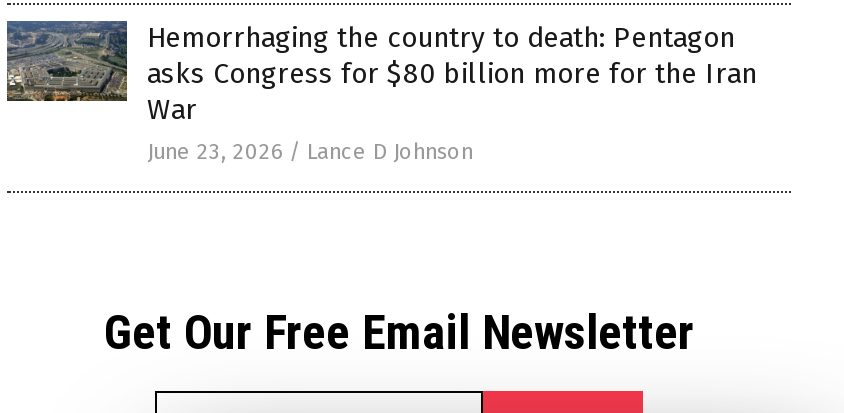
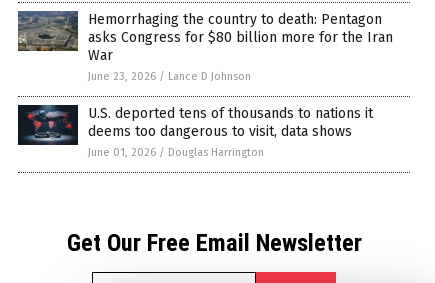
none -> [17,104,373,159] [image] | U.S. deported tens of thousands to nations it | deems too dangerous to visit, data shows | June 01, 2026 / Douglas Harrington

